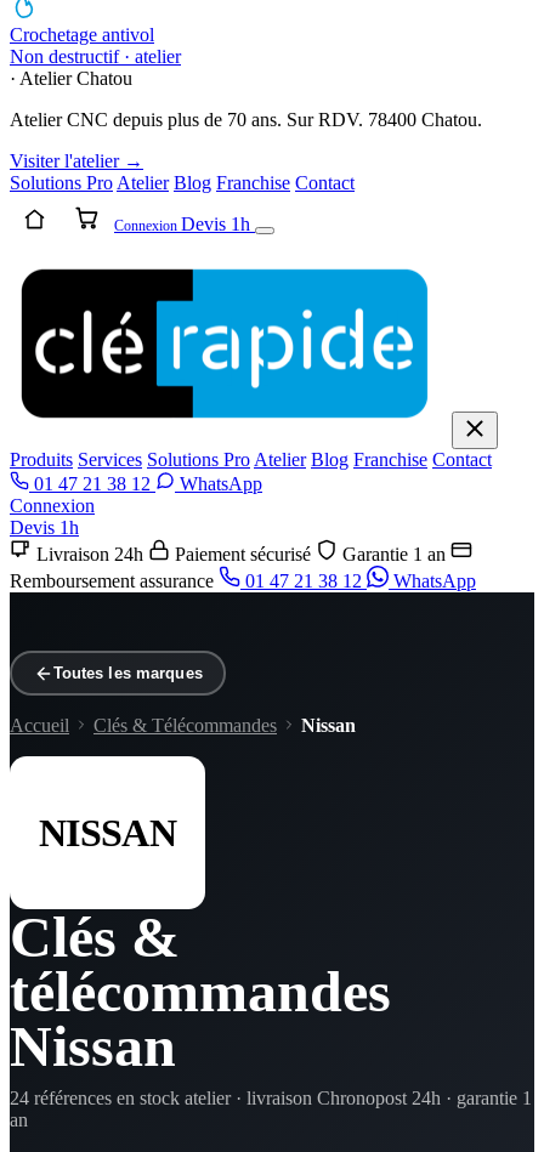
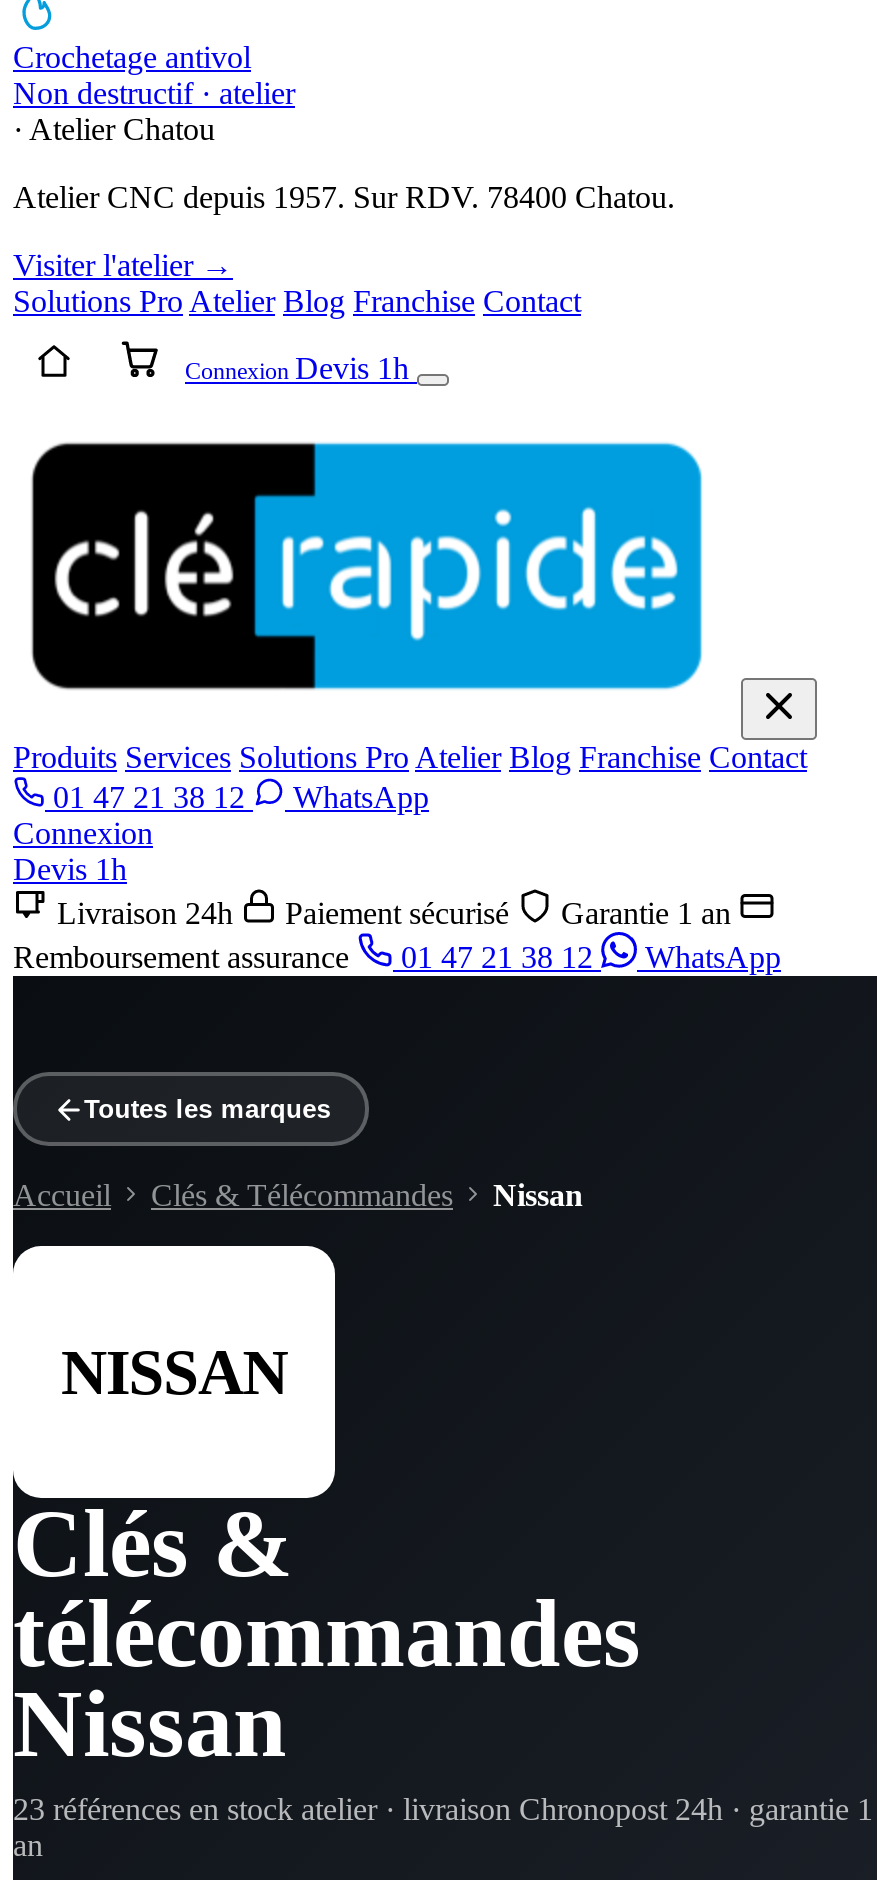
[10,109,482,130] Atelier CNC depuis plus de 70 ans. Sur RDV. 78400 Chatou. -> [13,180,675,214] Atelier CNC depuis 1957. Sur RDV. 78400 Chatou.
[10,1088,532,1108] 24 références en stock atelier · livraison Chronopost 24h · garantie 1 -> [13,1792,873,1826] 23 références en stock atelier · livraison Chronopost 24h · garantie 1

